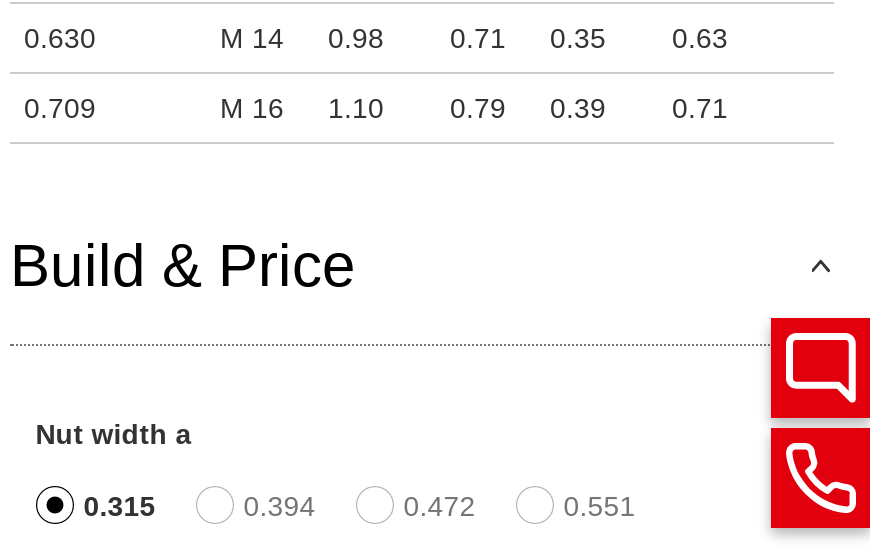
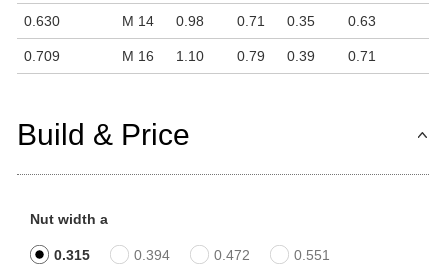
[768,316,864,536] [image] -> none

